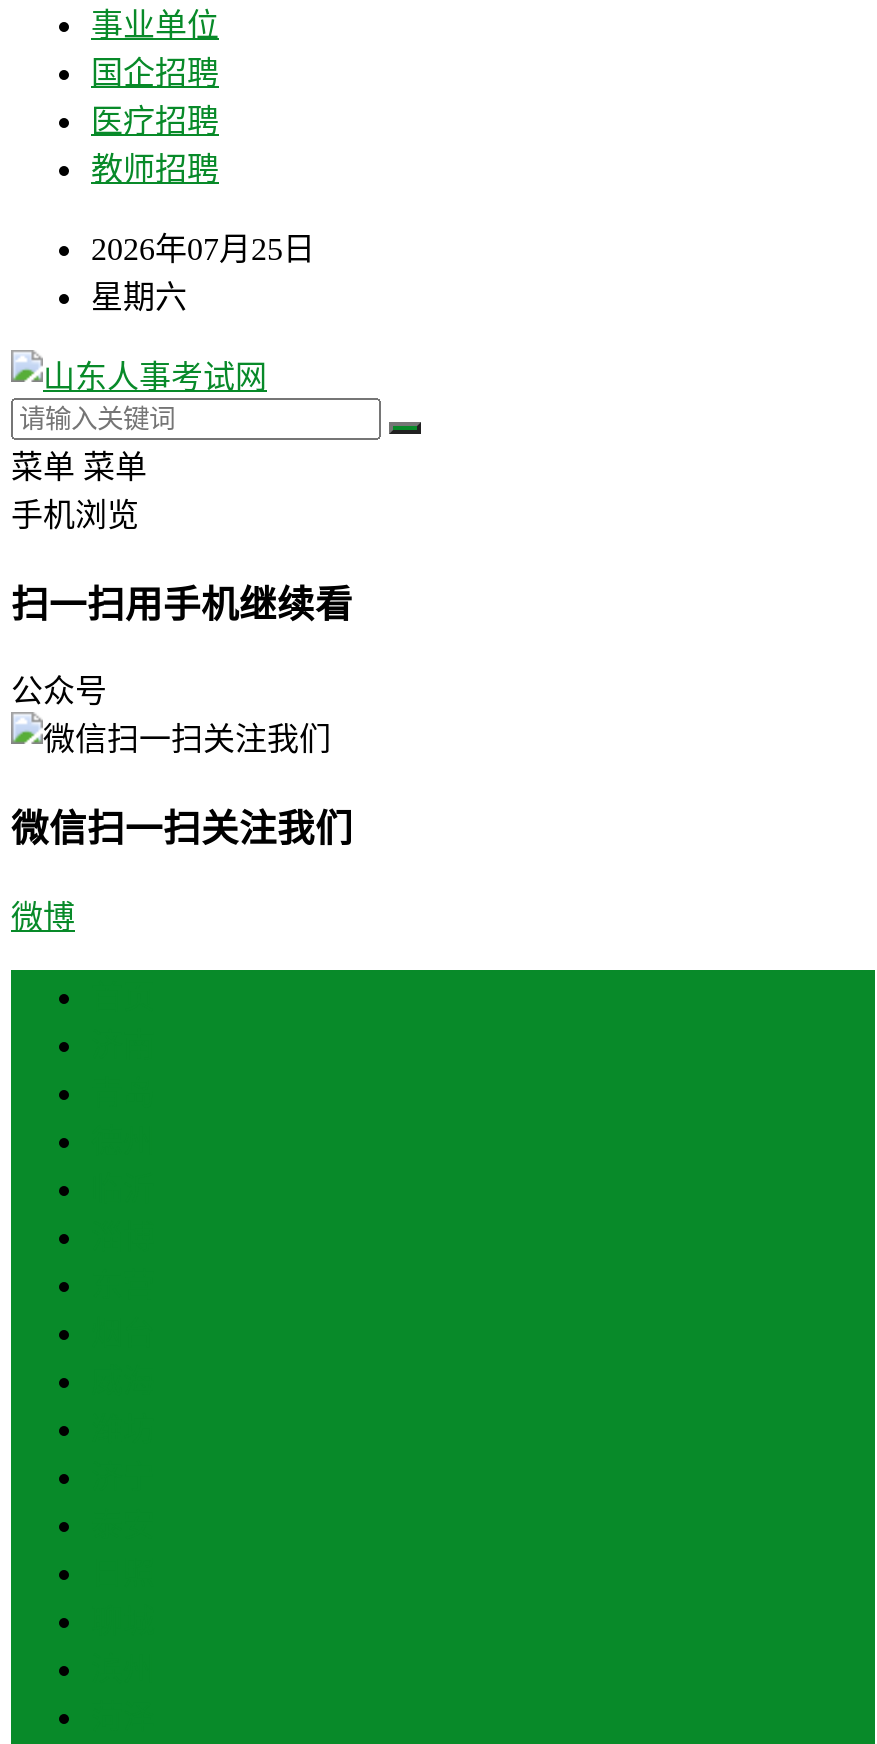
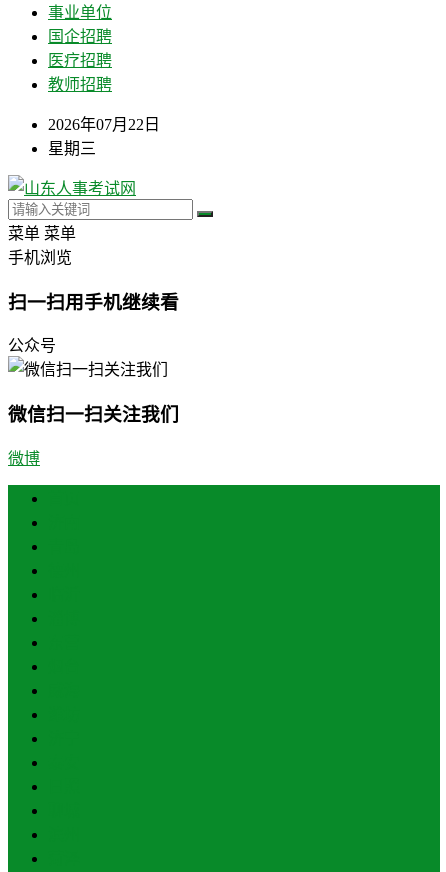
[91,232,315,266] 2026年07月25日 -> [48,116,160,133] 2026年07月22日
[91,280,187,314] 星期六 -> [48,140,96,157] 星期三

